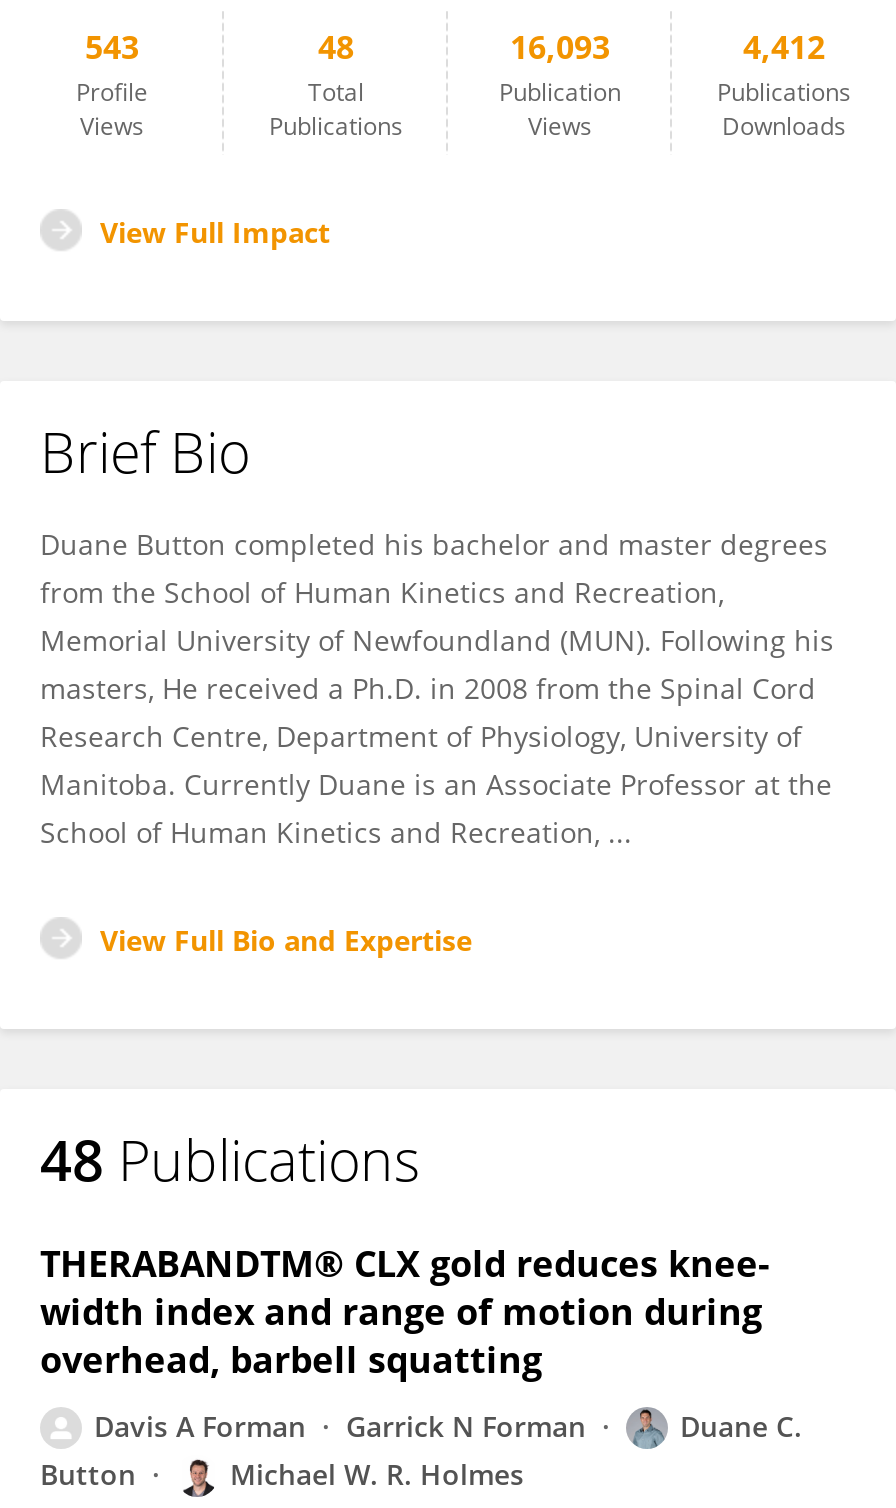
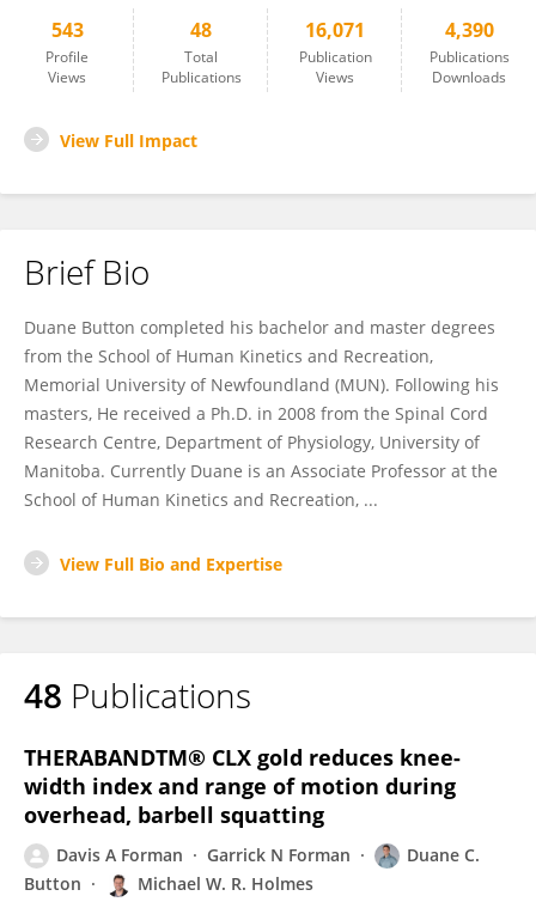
[510,25,610,69] 16,093 -> [305,17,365,43] 16,071
[743,25,825,69] 4,412 -> [444,17,494,43] 4,390

